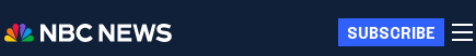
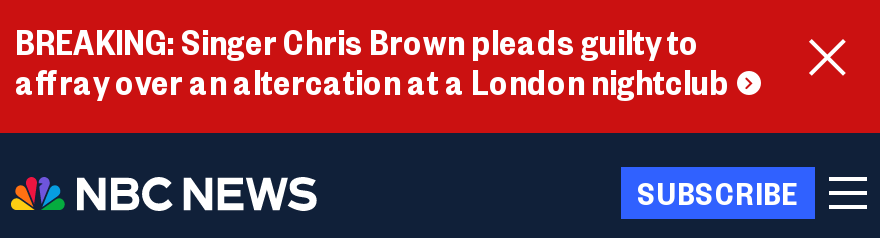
none -> [15,17,729,103] BREAKING: Singer Chris Brown pleads guilty to | affray over an altercation at a London nightclub

